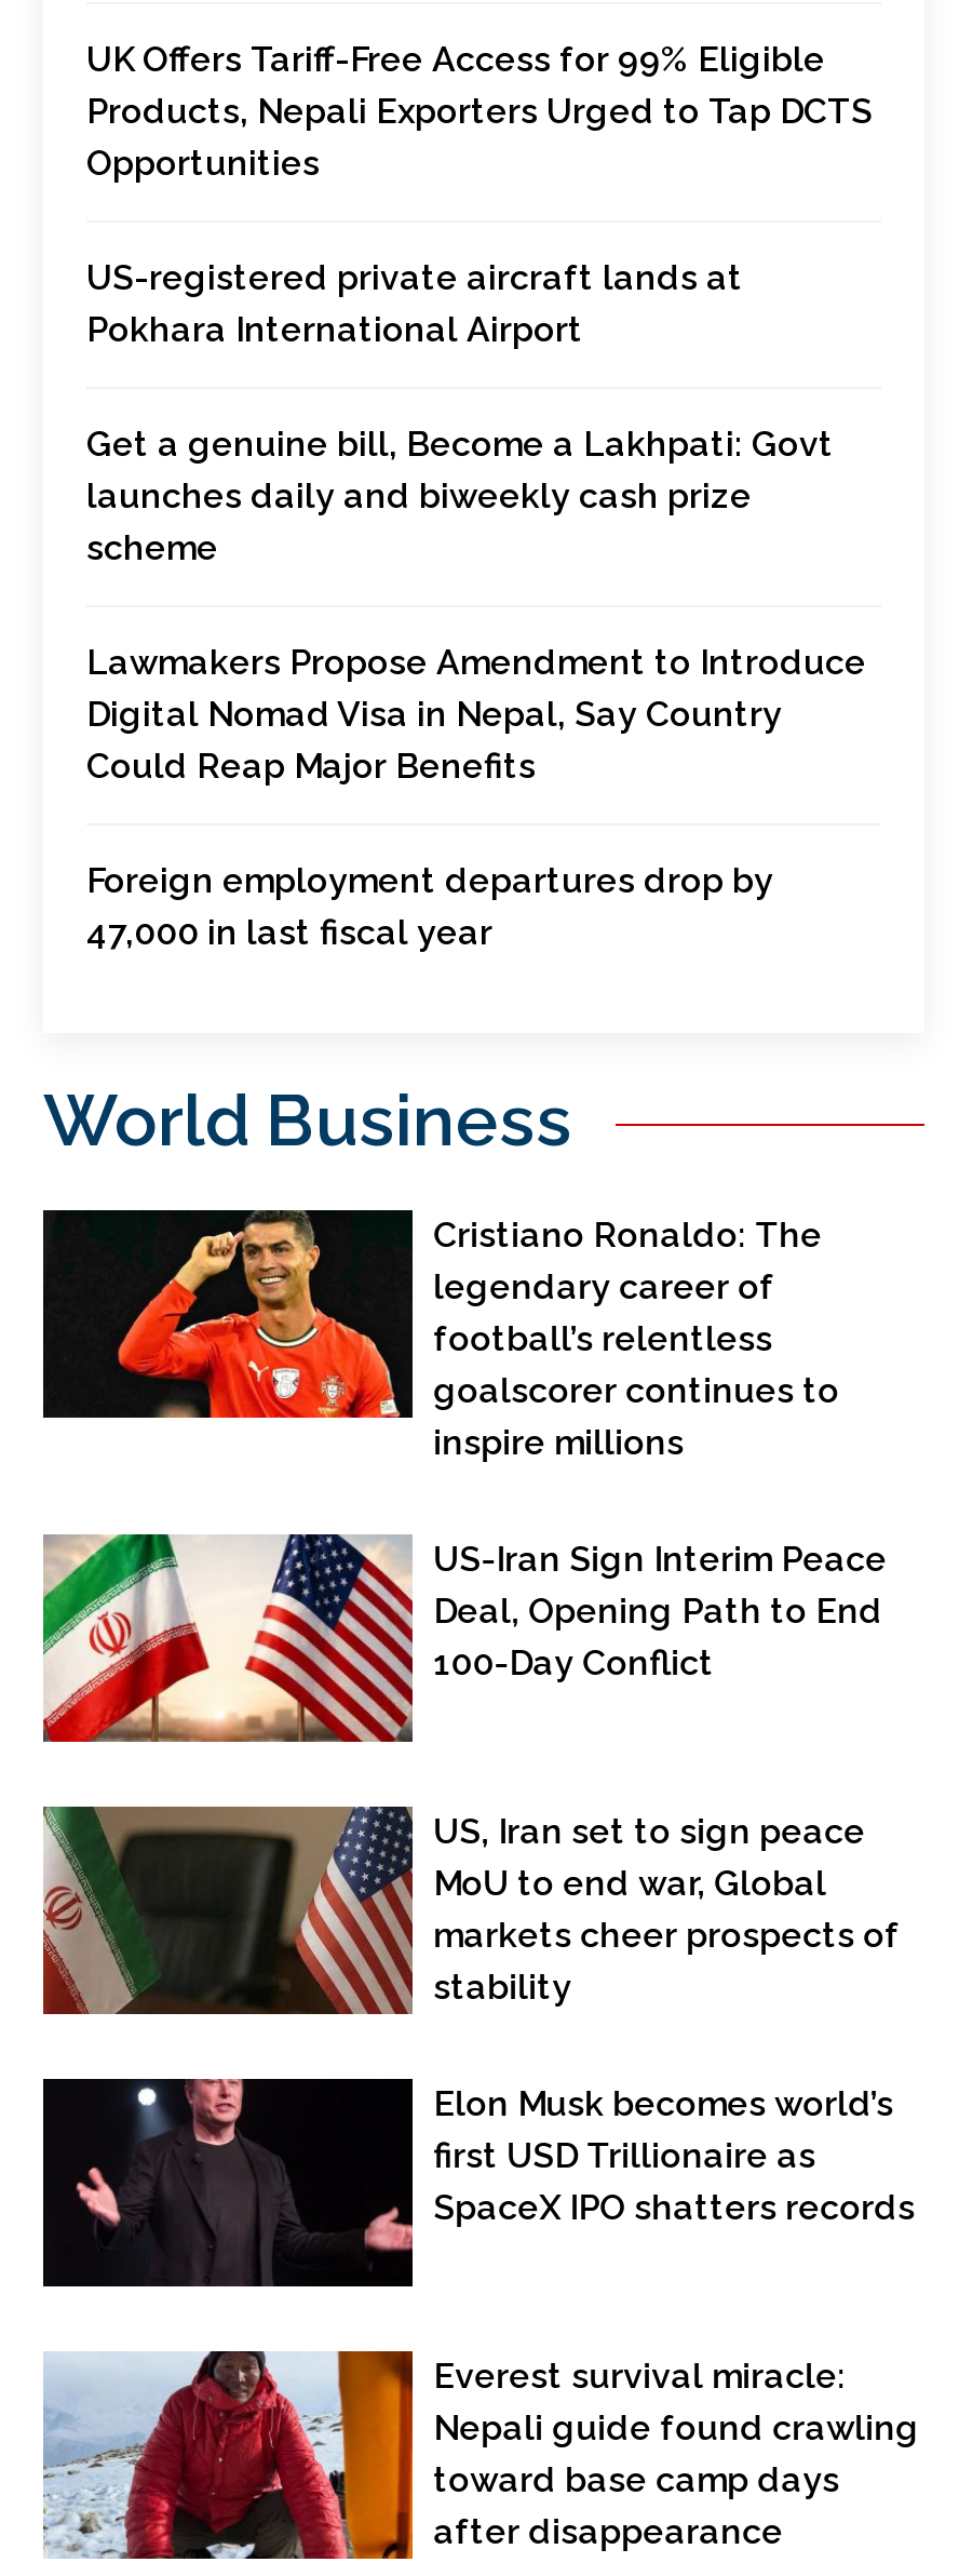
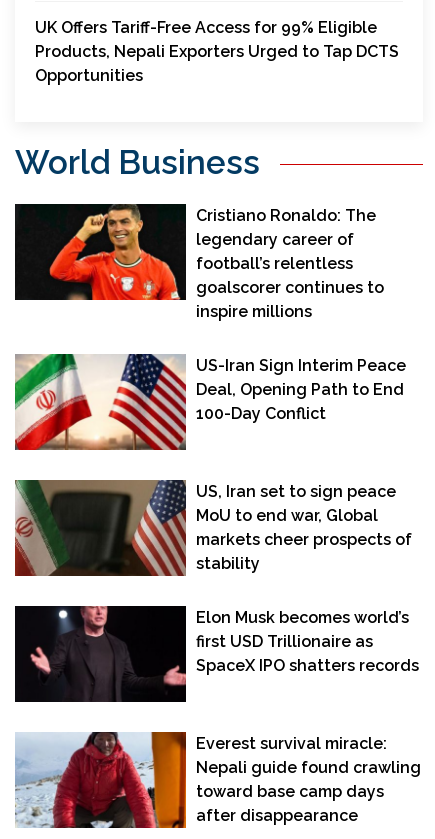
[86,257,866,953] US-registered private aircraft lands at | Pokhara International Airport | Get a genuine bill, Become a Lakhpati: Govt | launches daily and biweekly cash prize | scheme | Lawmakers Propose Amendment to Introduce | Digital Nomad Visa in Nepal, Say Country | Could Reap Major Benefits | Foreign employment departures drop by | 47,000 in last fiscal year -> none

